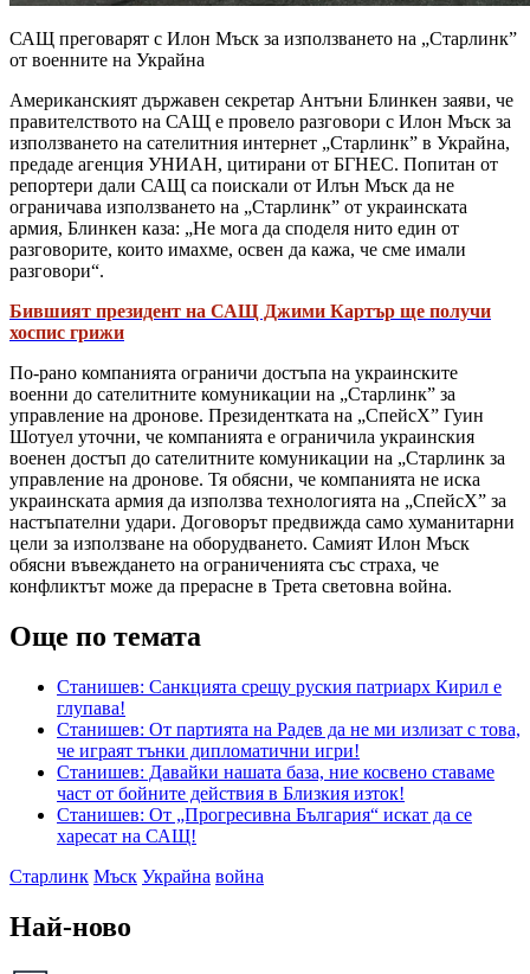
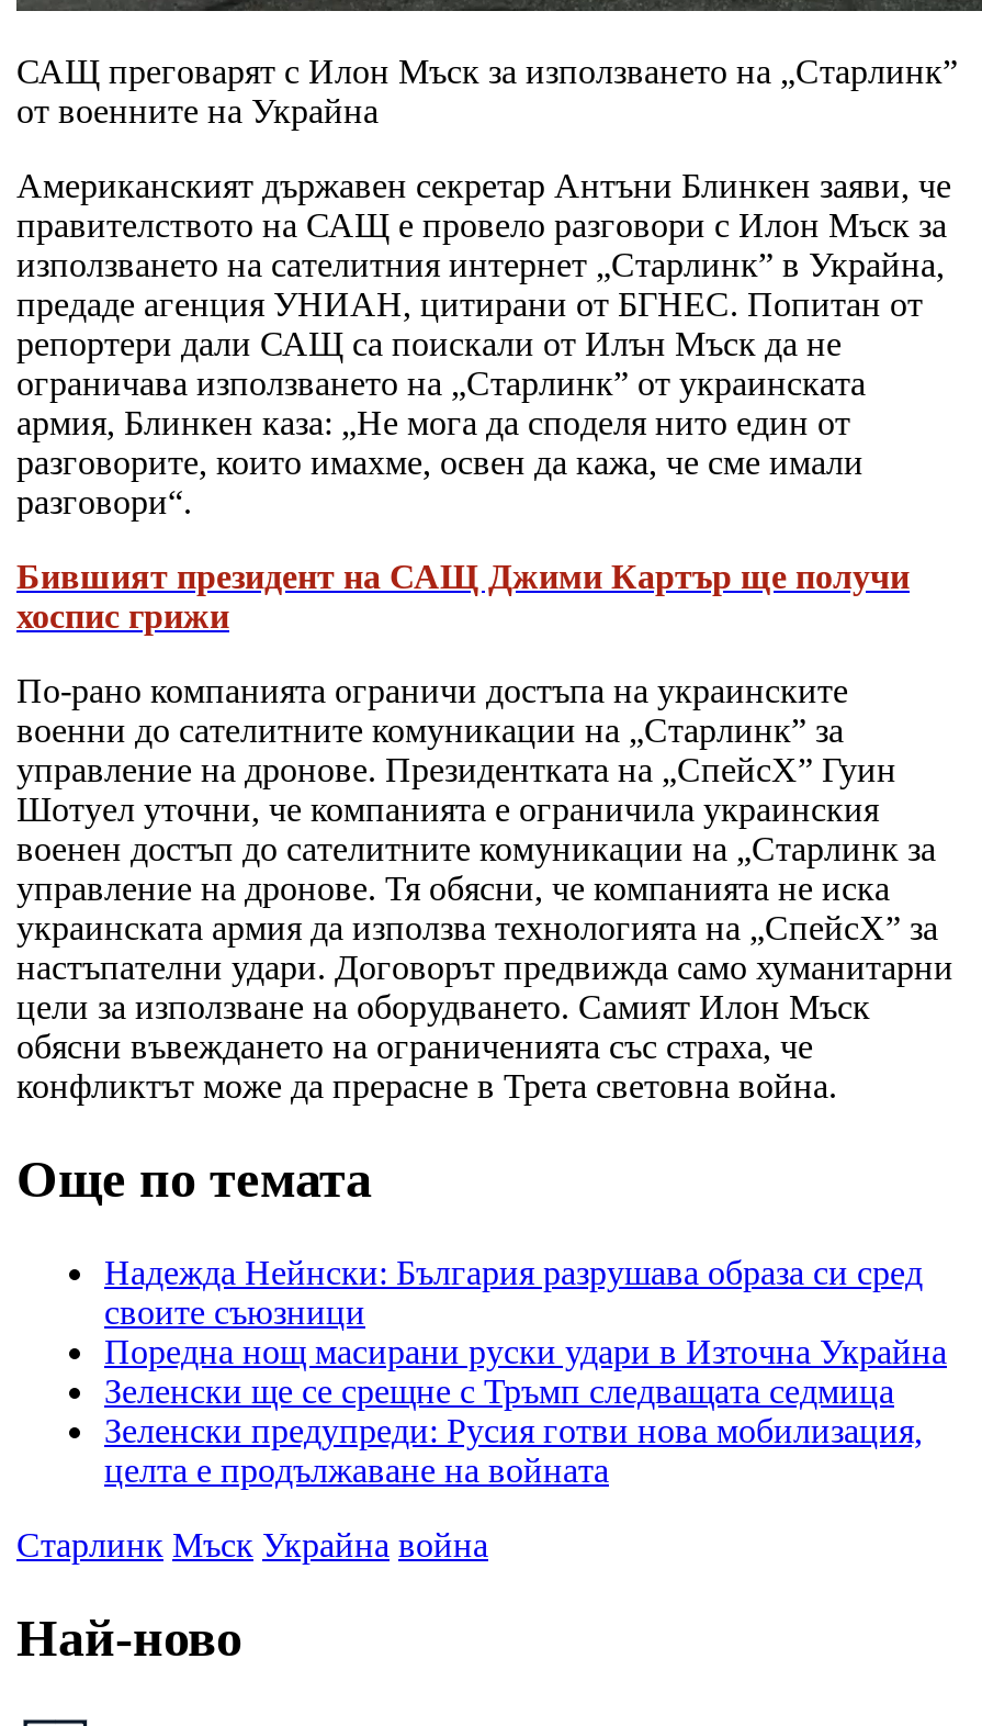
[57,676,521,846] Станишев: Санкцията срещу руския патриарх Кирил е | глупава! | Станишев: От партията на Радев да не ми излизат с това, | че играят тънки дипломатични игри! | Станишев: Давайки нашата база, ние косвено ставаме | част от бойните действия в Близкия изток! | Станишев: От „Прогресивна България“ искат да се | харесат на САЩ! -> [104,1253,947,1488] Надежда Нейнски: България разрушава образа си сред | своите съюзници | Поредна нощ масирани руски удари в Източна Украйна | Зеленски ще се срещне с Тръмп следващата седмица | Зеленски предупреди: Русия готви нова мобилизация, | целта е продължаване на войната

